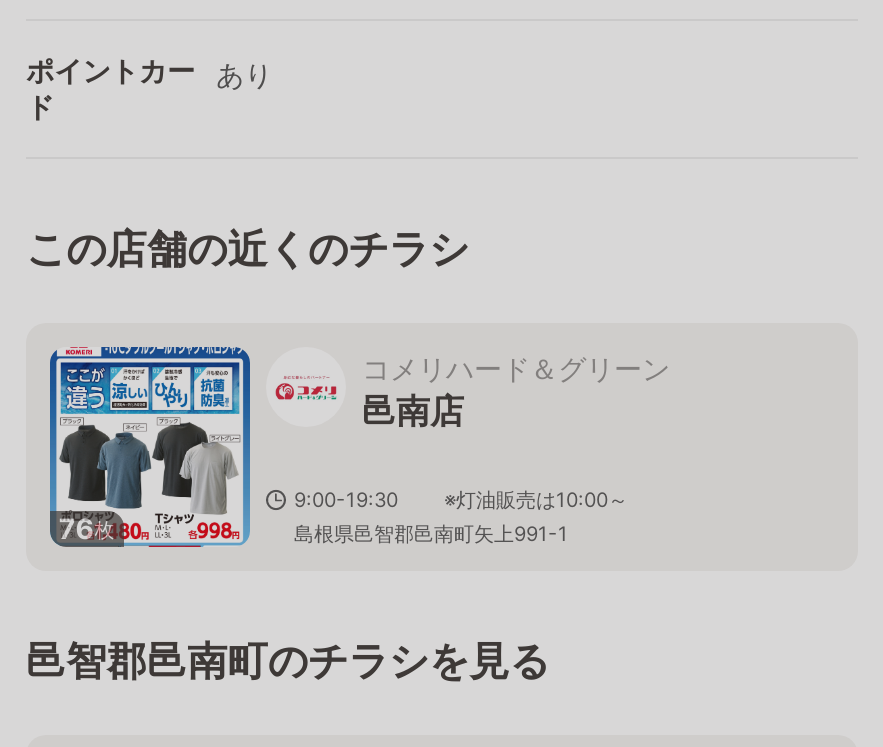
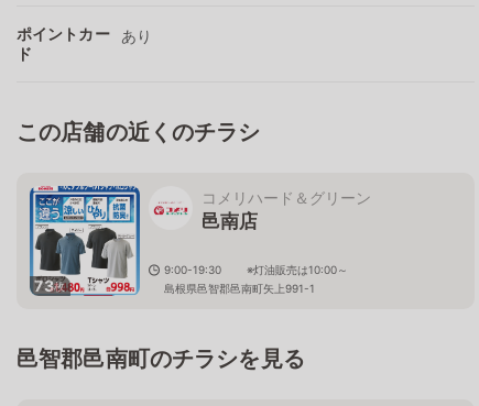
[59,511,115,545] 76枚 -> [35,276,66,295] 73枚

